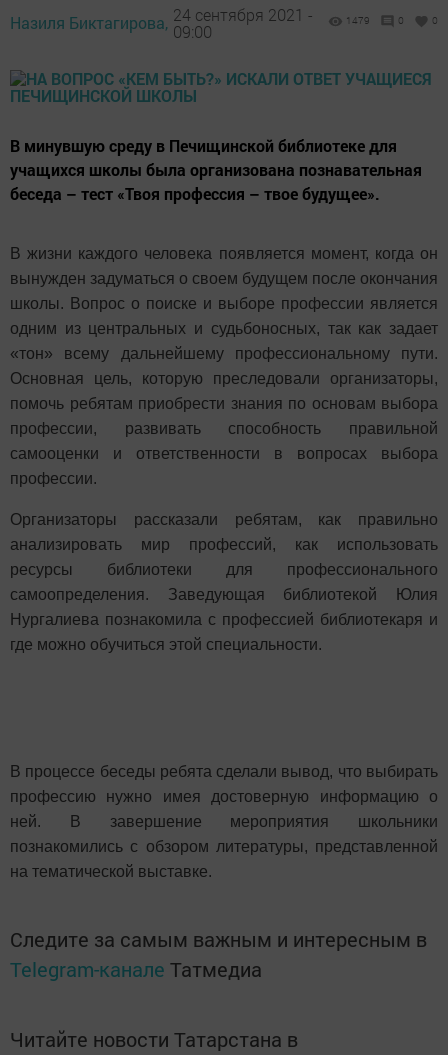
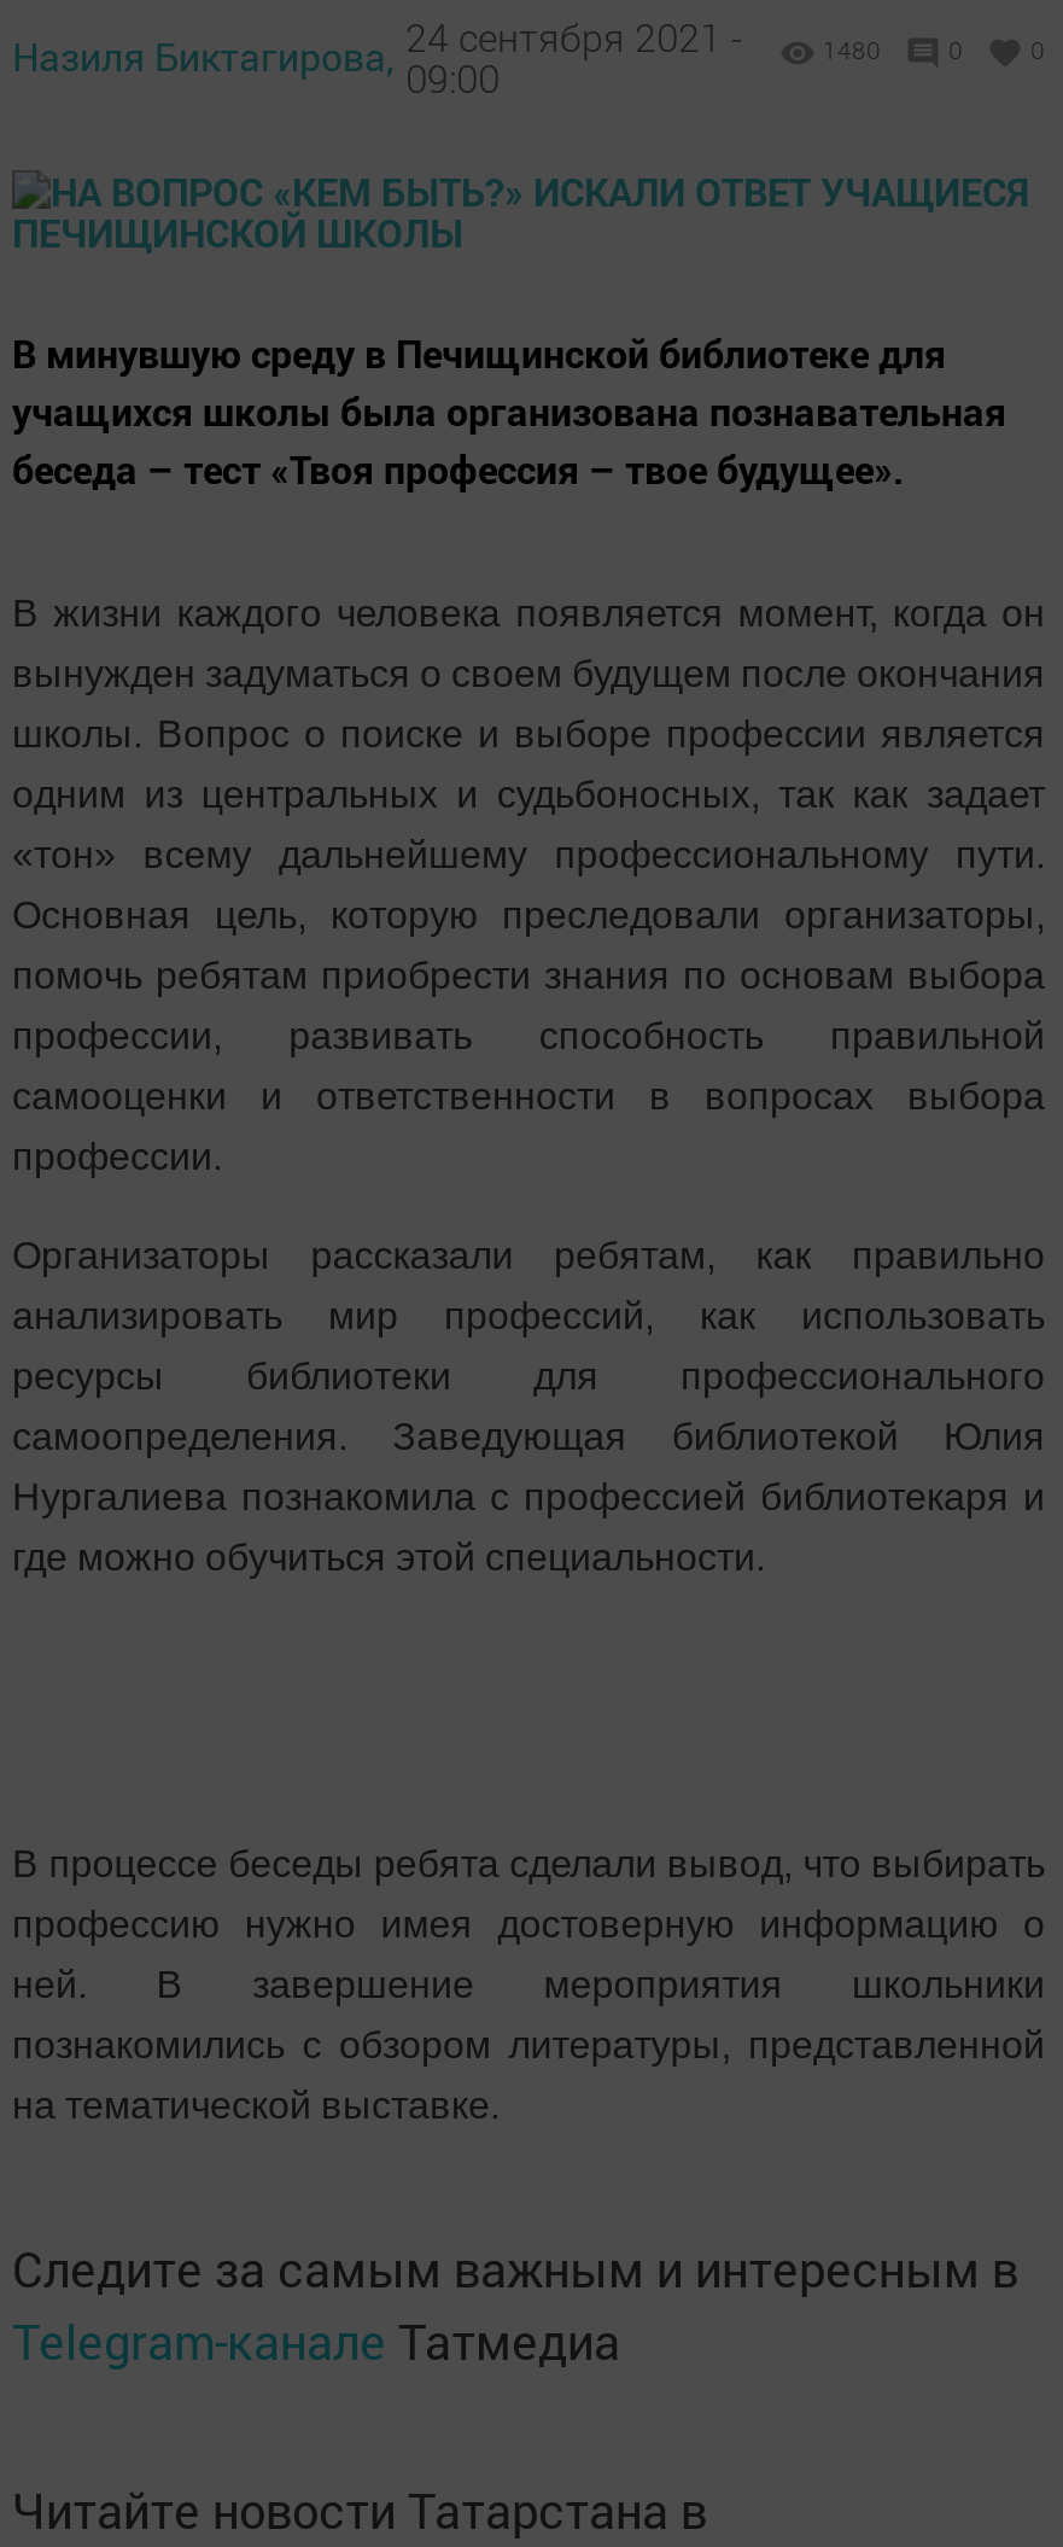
[346,14,370,27] 1479 -> [823,35,881,66] 1480

